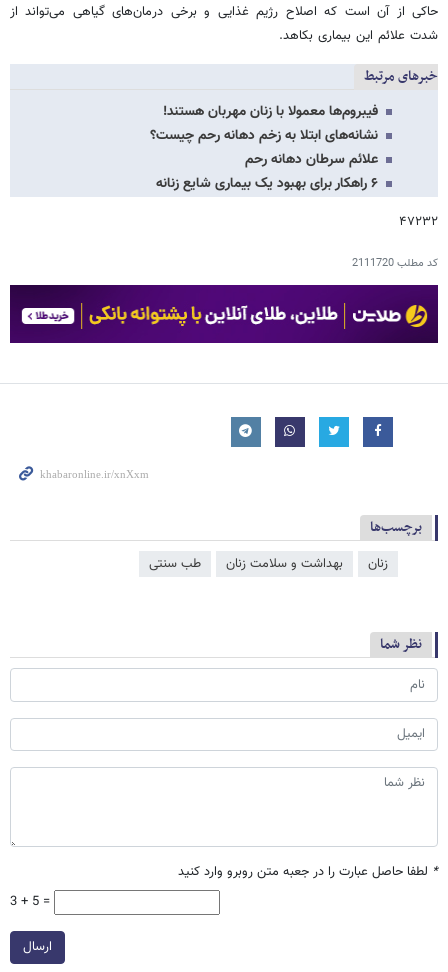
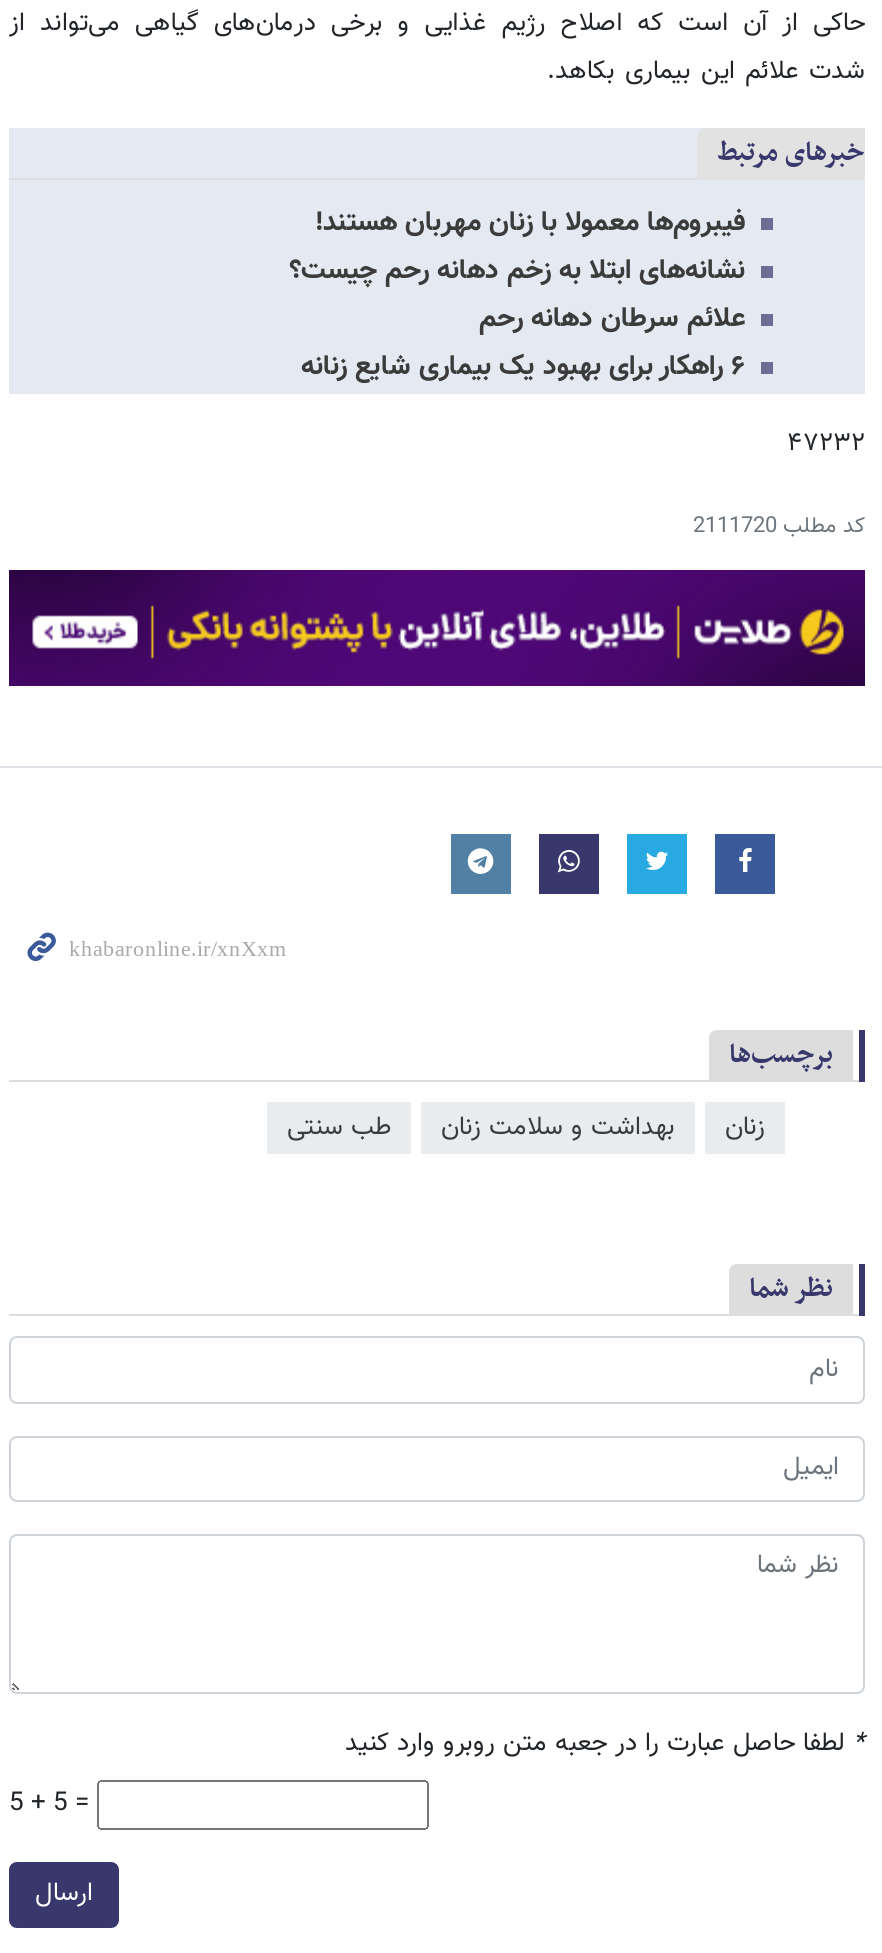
[10,892,50,912] 3 + 5 = -> [9,1784,89,1824] 5 + 5 =

